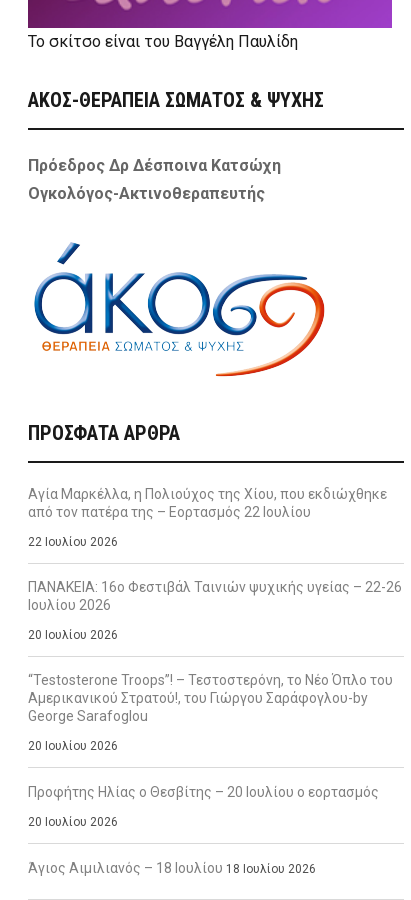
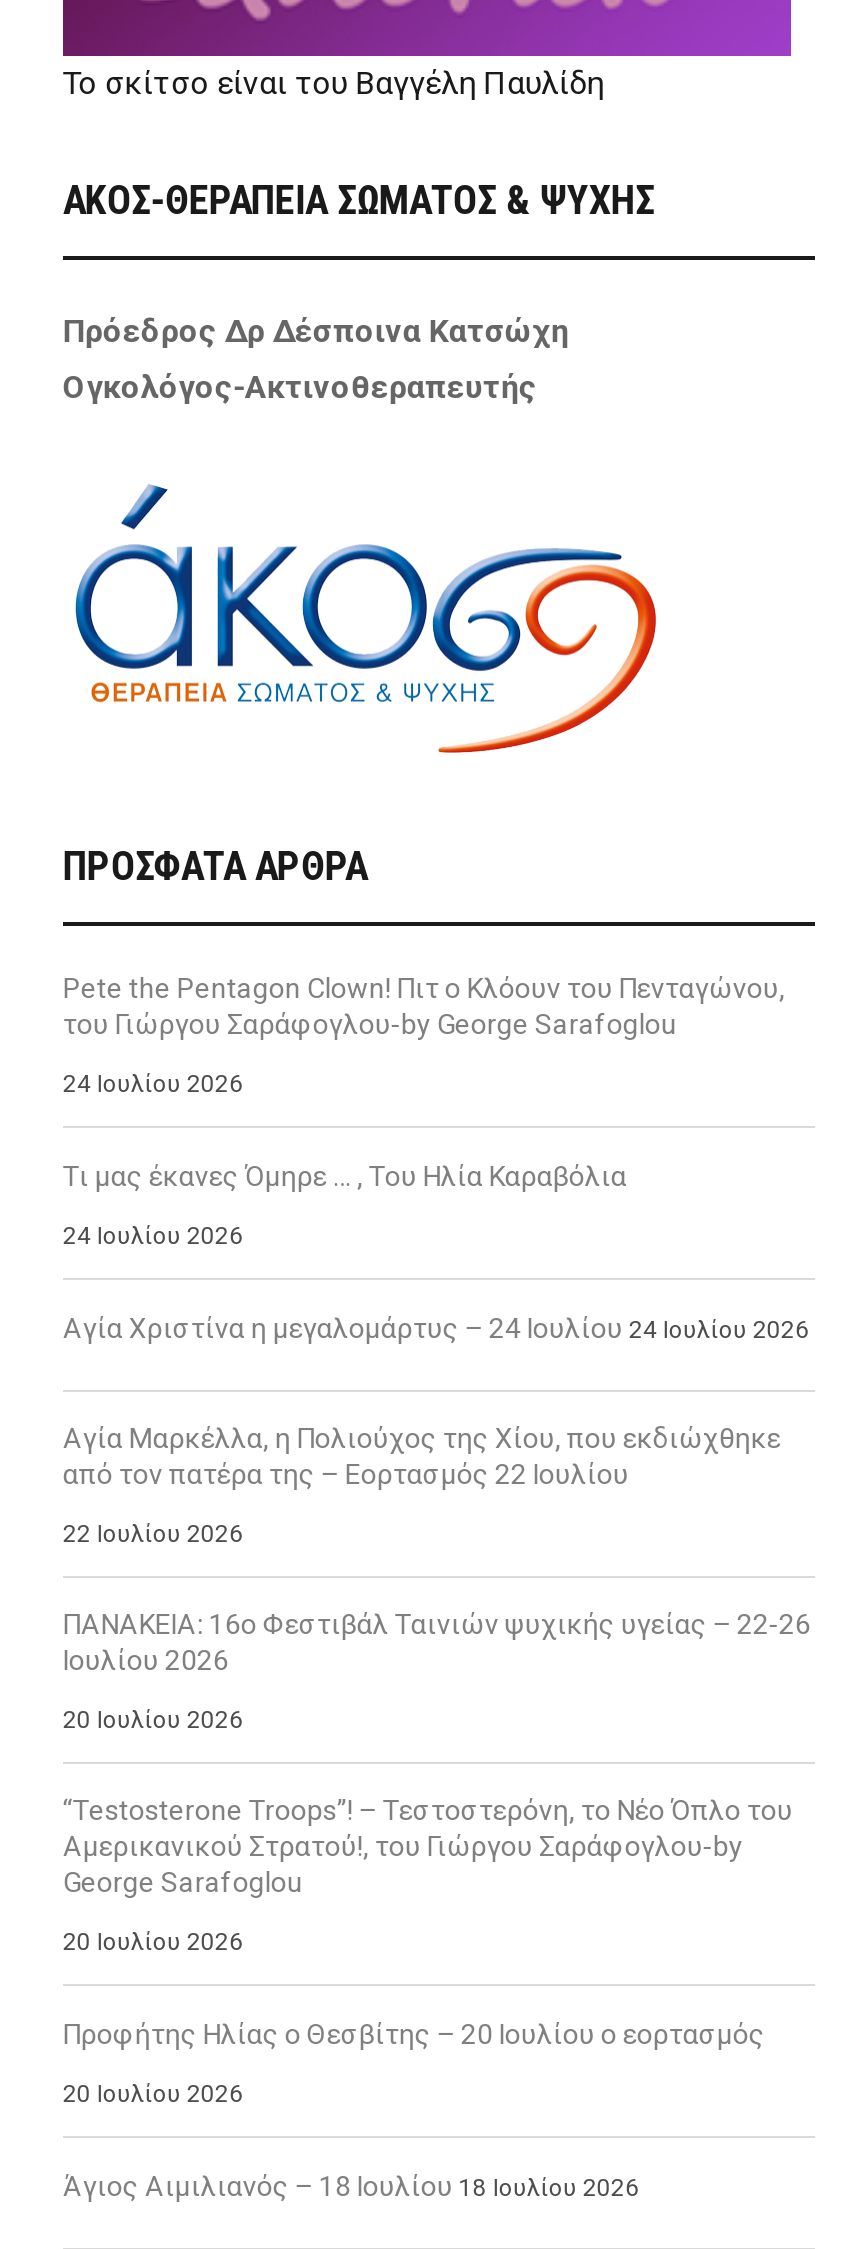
none -> [63,972,809,1344] Pete the Pentagon Clown! Πιτ ο Κλόουν του Πενταγώνου, | του Γιώργου Σαράφογλου-by George Sarafoglou | 24 Ιουλίου 2026 | Τι μας έκανες Όμηρε … , Του Ηλία Καραβόλια | 24 Ιουλίου 2026 | Αγία Χριστίνα η μεγαλομάρτυς – 24 Ιουλίου 24 Ιουλίου 2026

